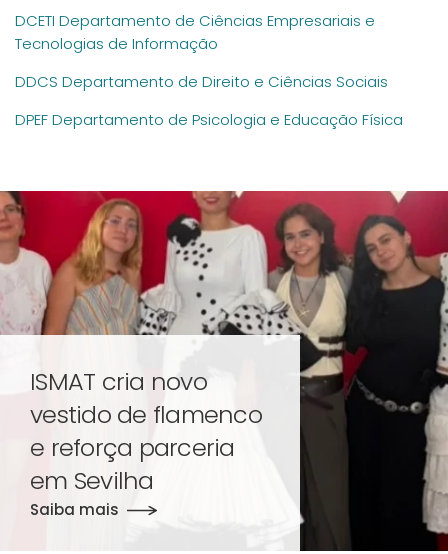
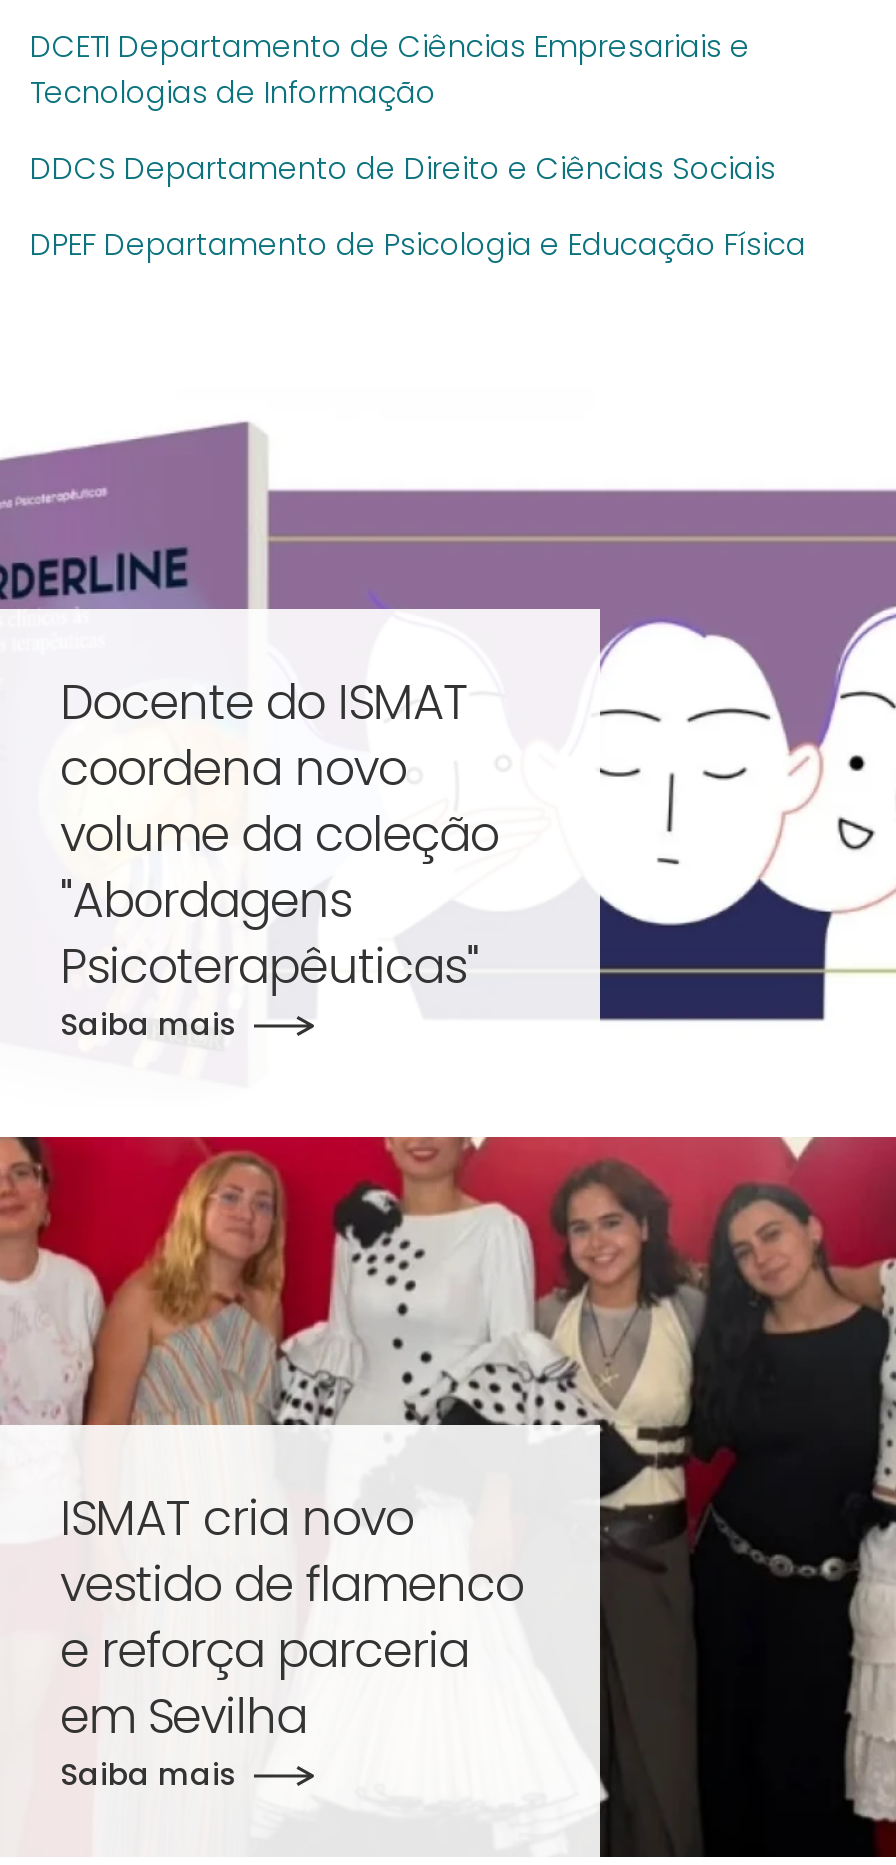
none -> [6,421,890,1045] [image] | Docente do ISMAT | coordena novo | volume da coleção | "Abordagens | Psicoterapêuticas" | Saiba mais

